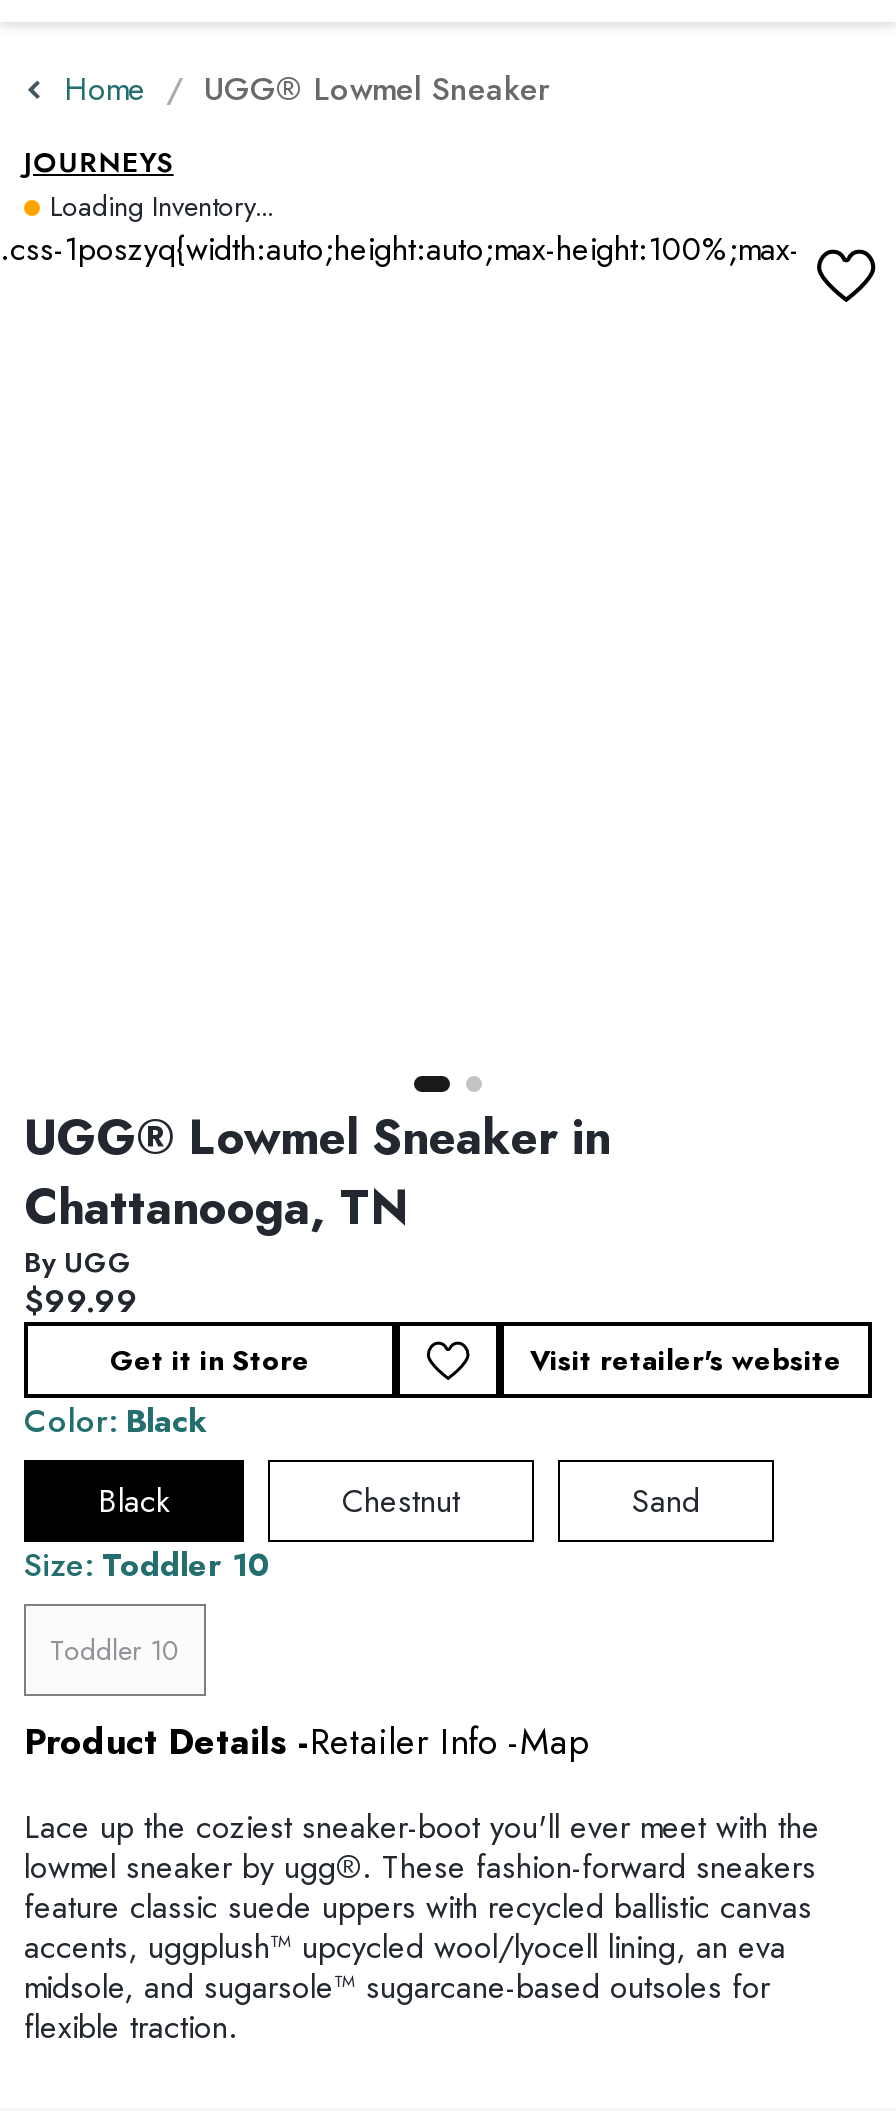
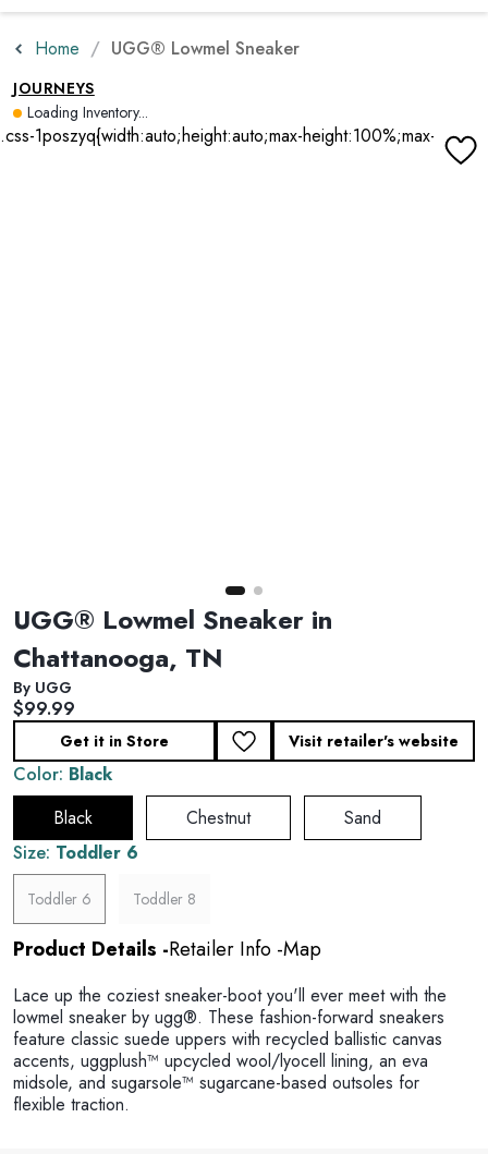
[24,1542,270,1588] Size:Toddler 10 -> [13,840,138,865] Size:Toddler 6
[50,1630,180,1670] Toddler 10 -> [27,888,196,910] Toddler 6 | Toddler 8

